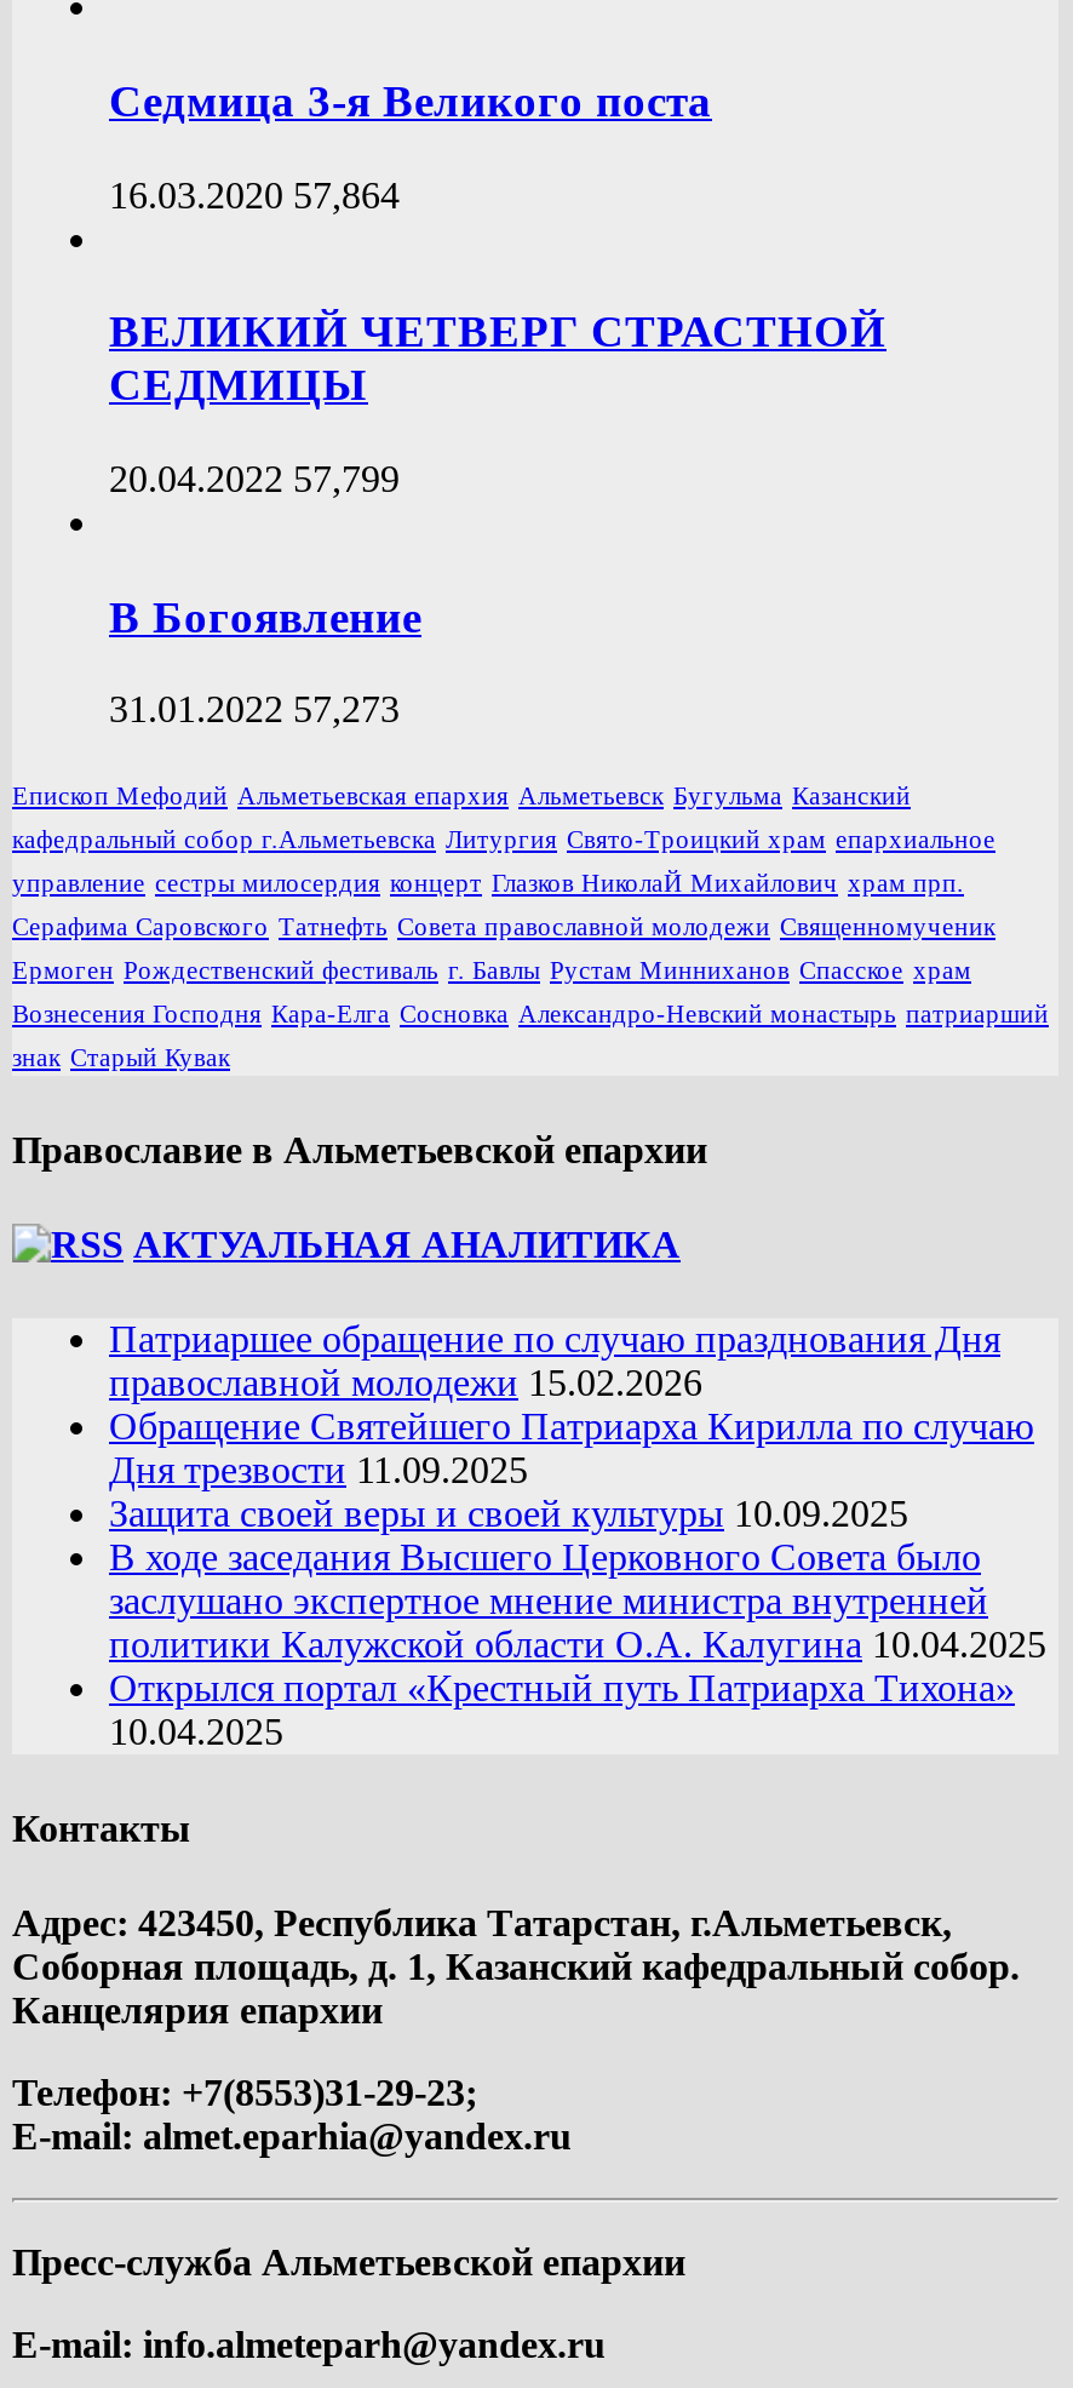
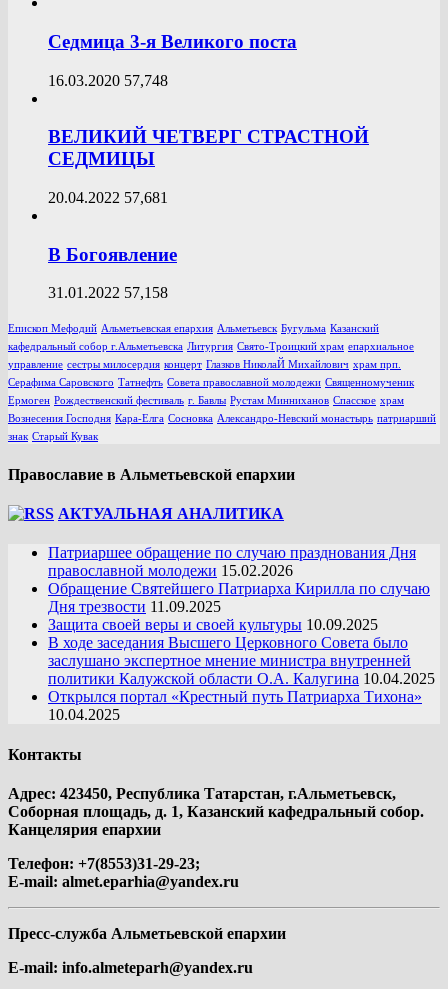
[109,173,400,215] 16.03.2020 57,864 -> [48,72,168,89] 16.03.2020 57,748
[109,458,400,499] 20.04.2022 57,799 -> [48,189,168,206] 20.04.2022 57,681
[109,689,400,731] 31.01.2022 57,273 -> [48,284,168,301] 31.01.2022 57,158

